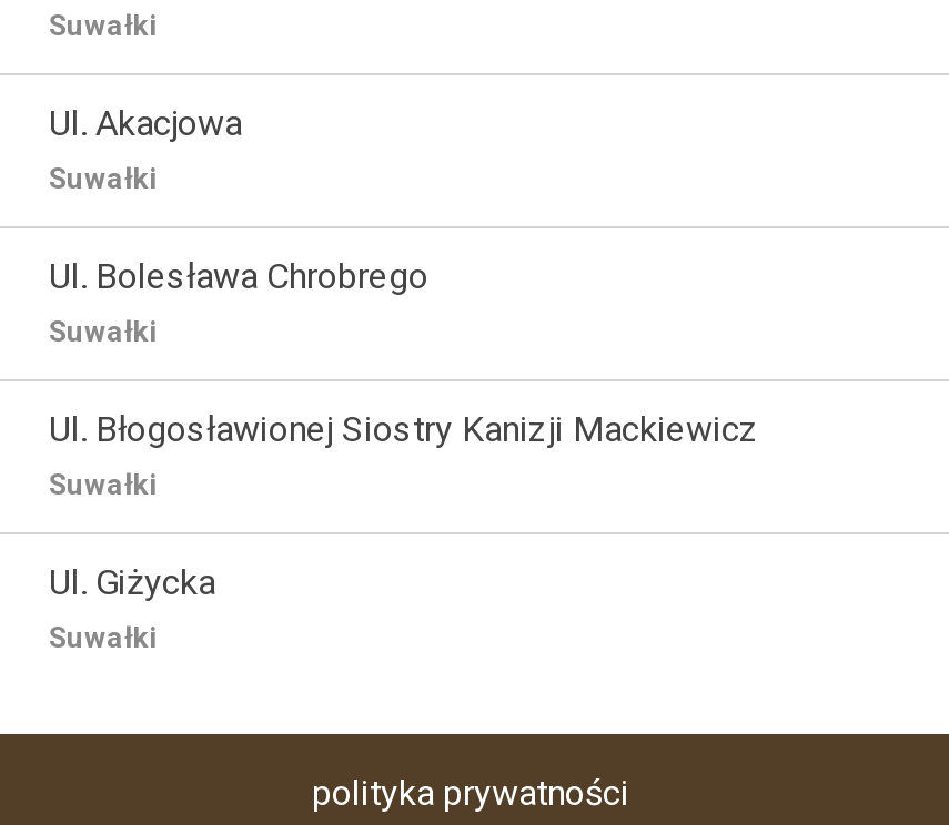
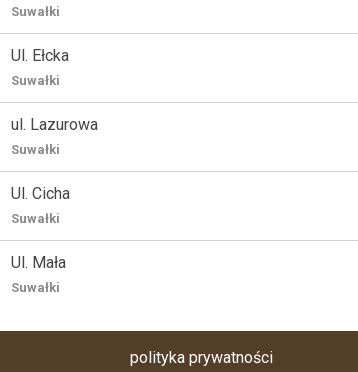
[49,102,242,144] Ul. Akacjowa -> [11,46,69,65] Ul. Ełcka
[49,255,428,297] Ul. Bolesława Chrobrego -> [11,115,98,134] ul. Lazurowa
[49,408,759,450] Ul. Błogosławionej Siostry Kanizji Mackiewicz -> [11,184,70,203] Ul. Cicha
[49,561,215,603] Ul. Giżycka -> [11,253,66,272] Ul. Mała

